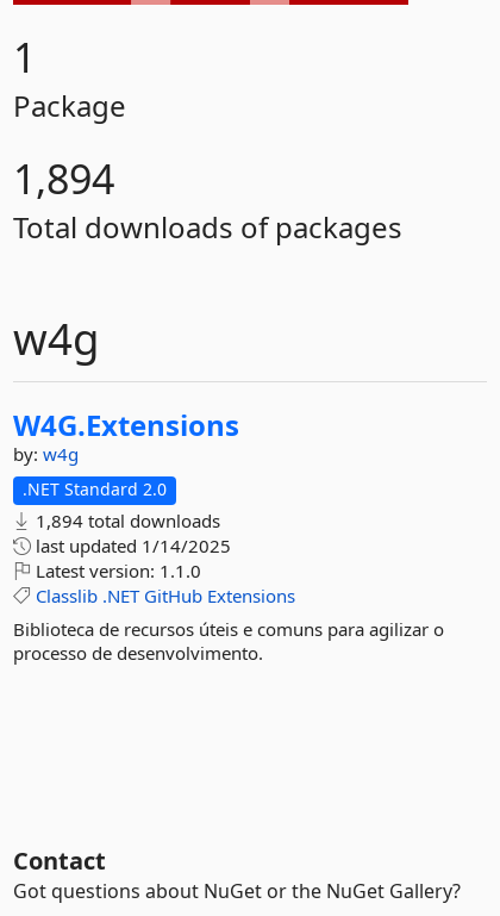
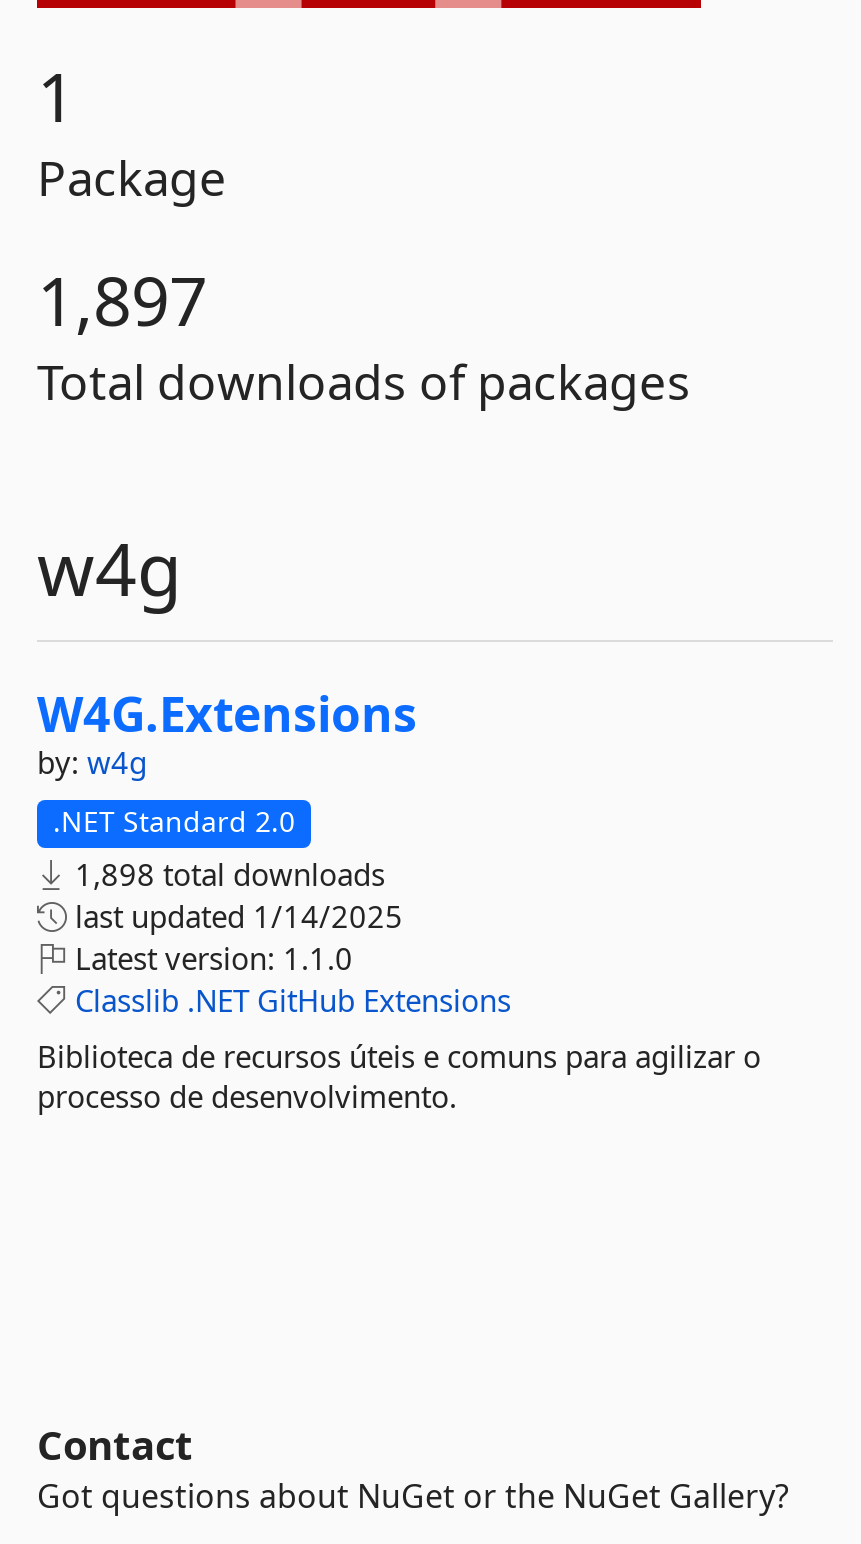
[13,151,114,206] 1,894 -> [37,254,207,346] 1,897
[31,509,220,532] 1,894 total downloads -> [67,854,385,894] 1,898 total downloads

